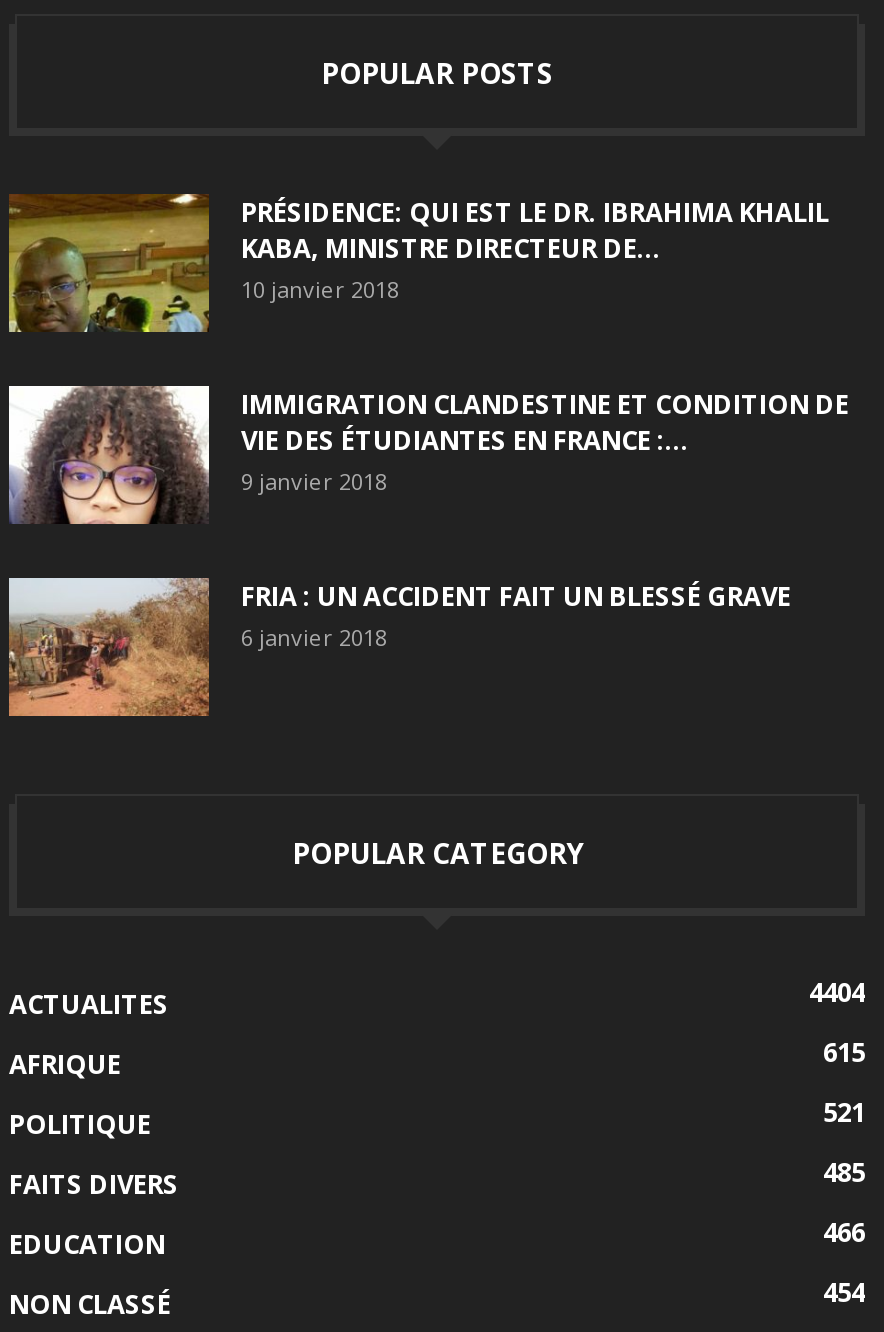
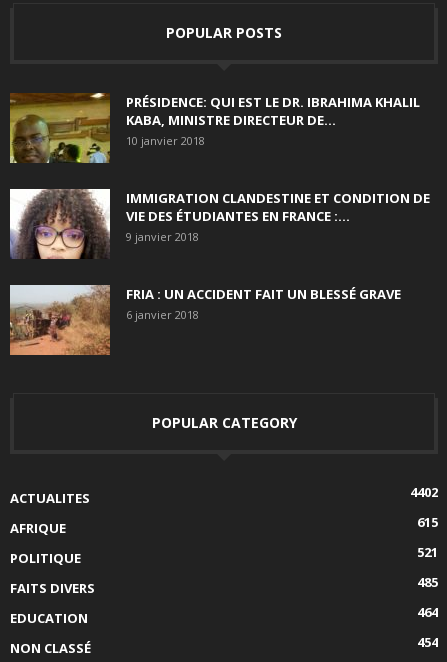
[809,975,865,1011] 4404 -> [410,483,438,501] 4402
[823,1215,865,1251] 466 -> [417,603,438,621] 464

